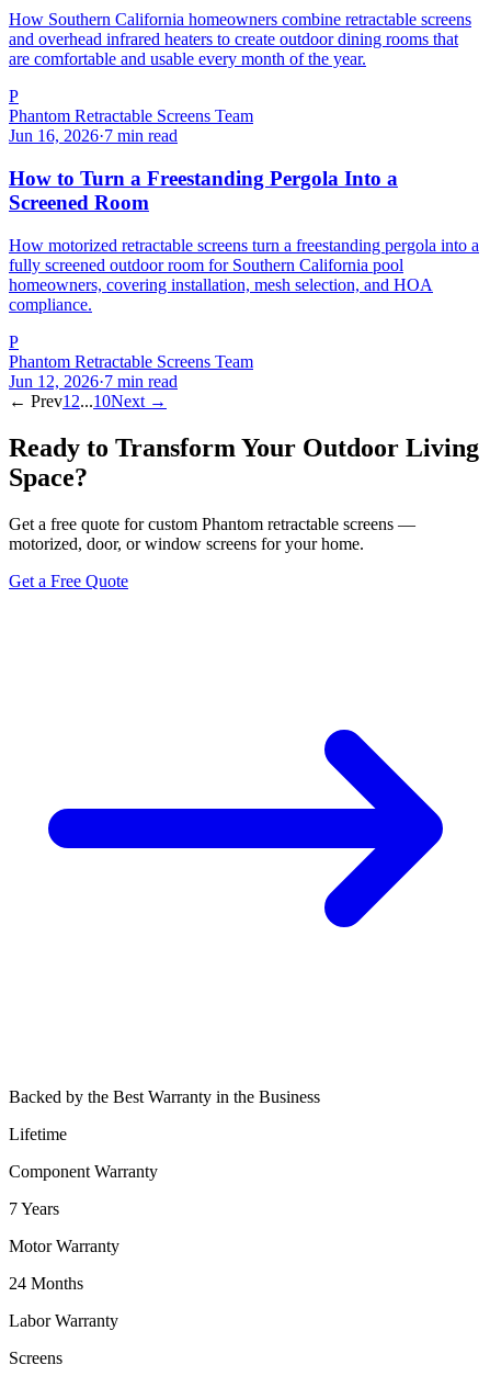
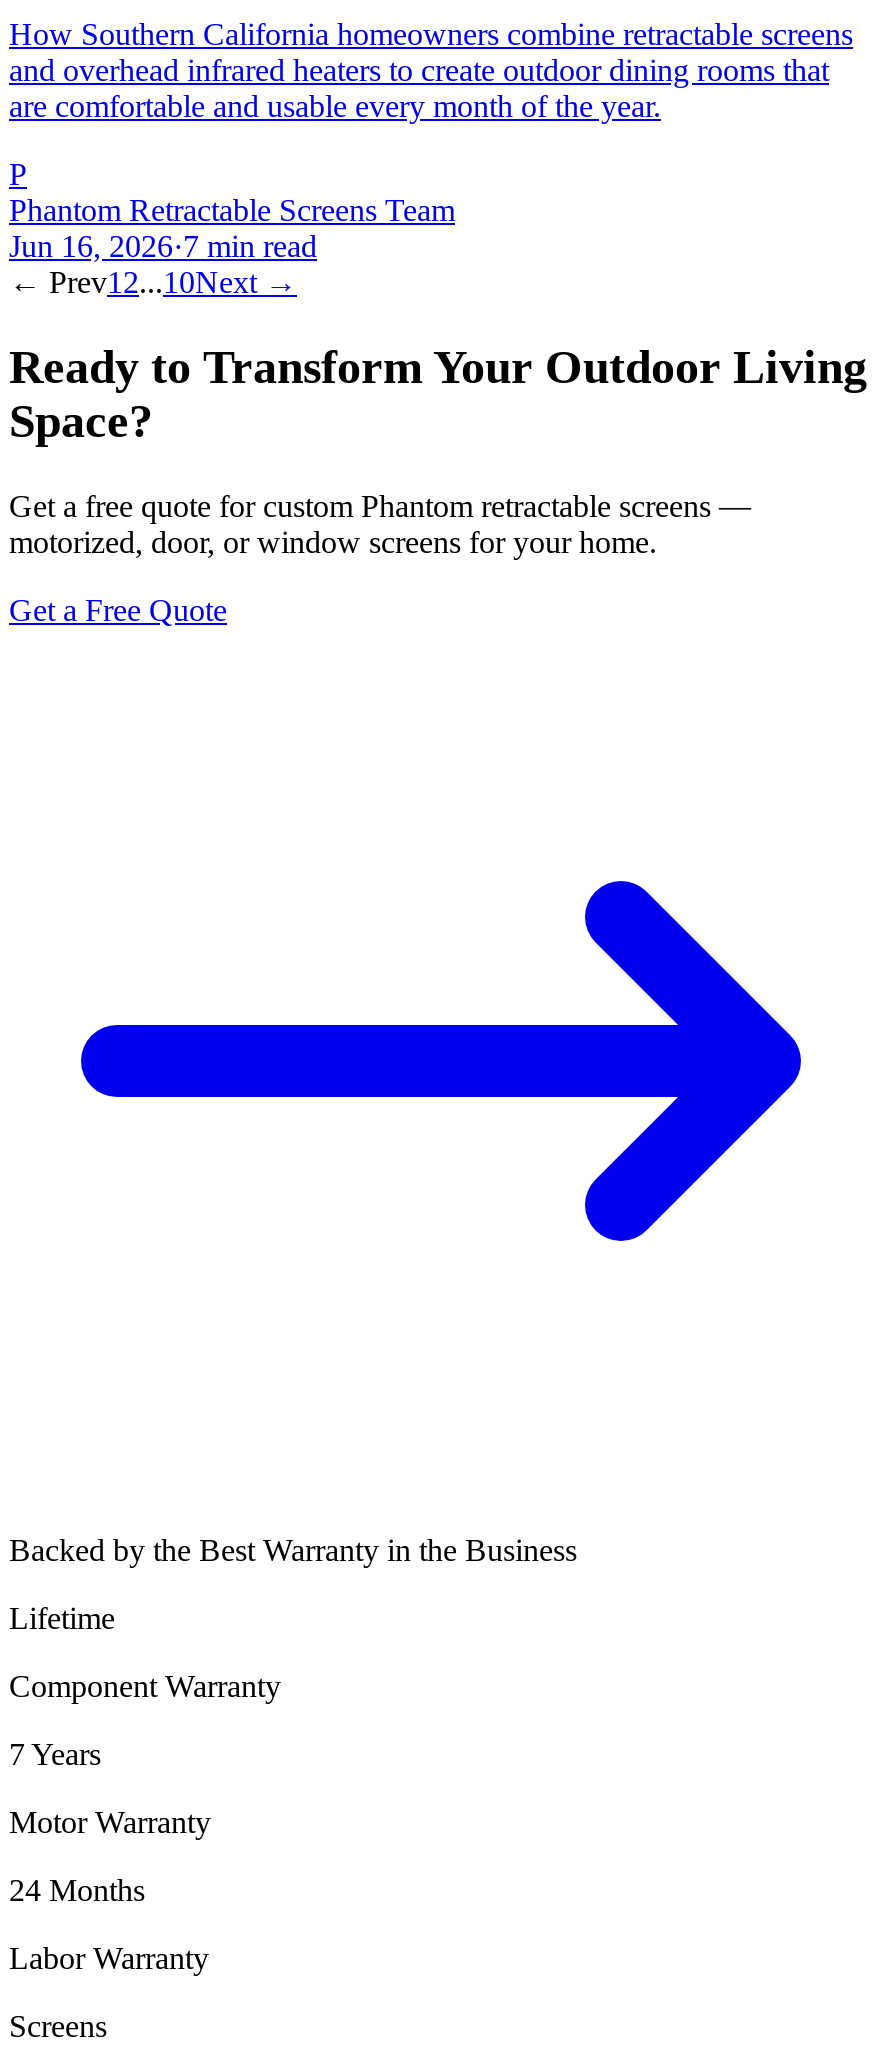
[9,167,479,391] How to Turn a Freestanding Pergola Into a | Screened Room | How motorized retractable screens turn a freestanding pergola into a | fully screened outdoor room for Southern California pool | homeowners, covering installation, mesh selection, and HOA | compliance. | P | Phantom Retractable Screens Team | Jun 12, 2026·7 min read -> none

